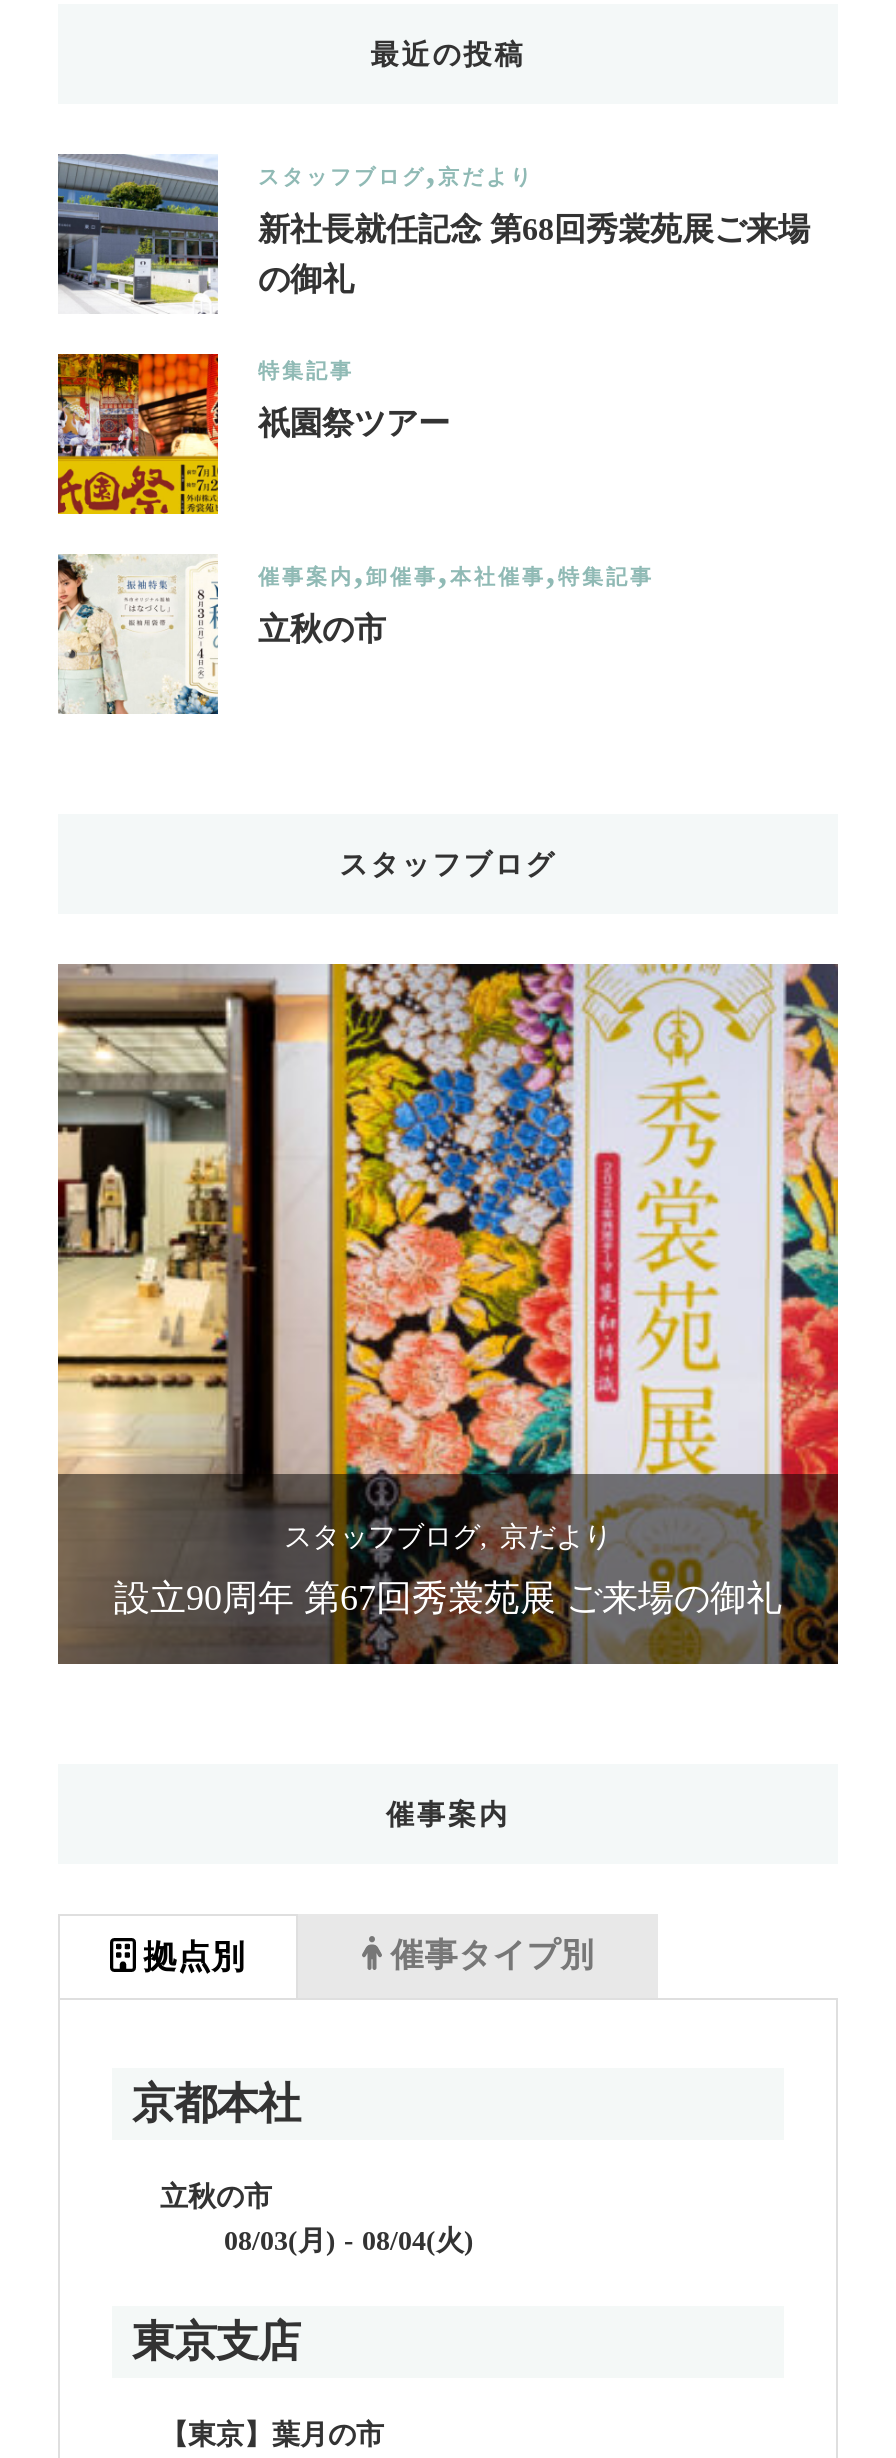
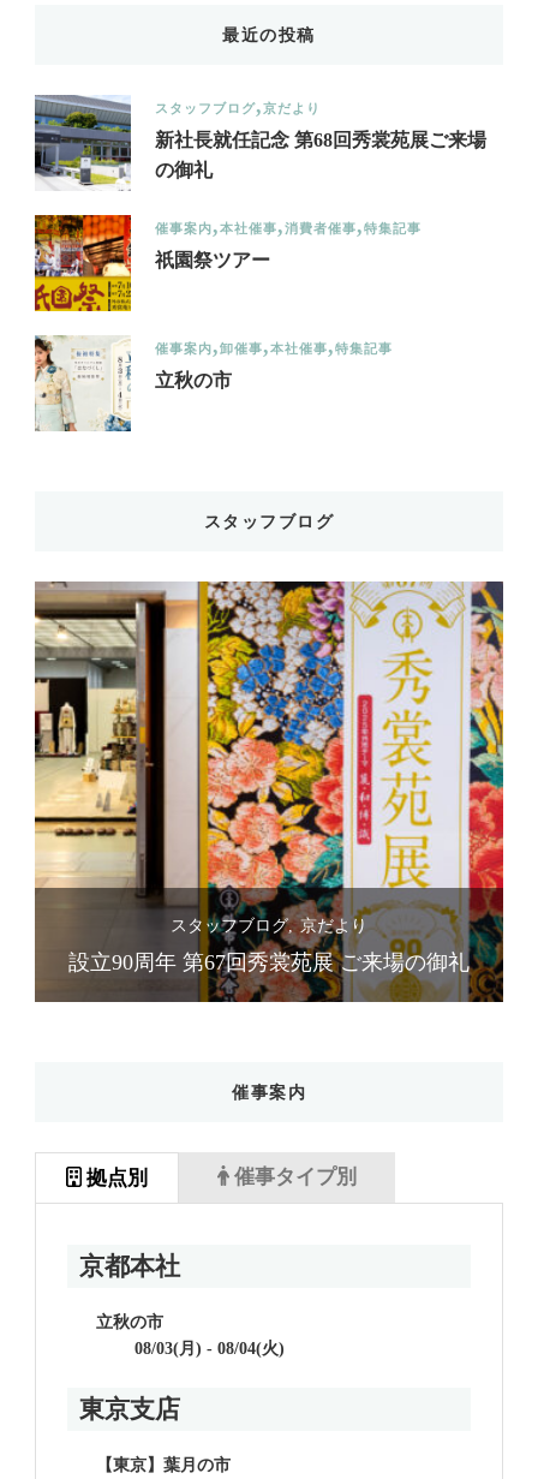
[258,360,354,382] 特集記事 -> [155,222,422,235] 催事案内 本社催事 消費者催事 特集記事

